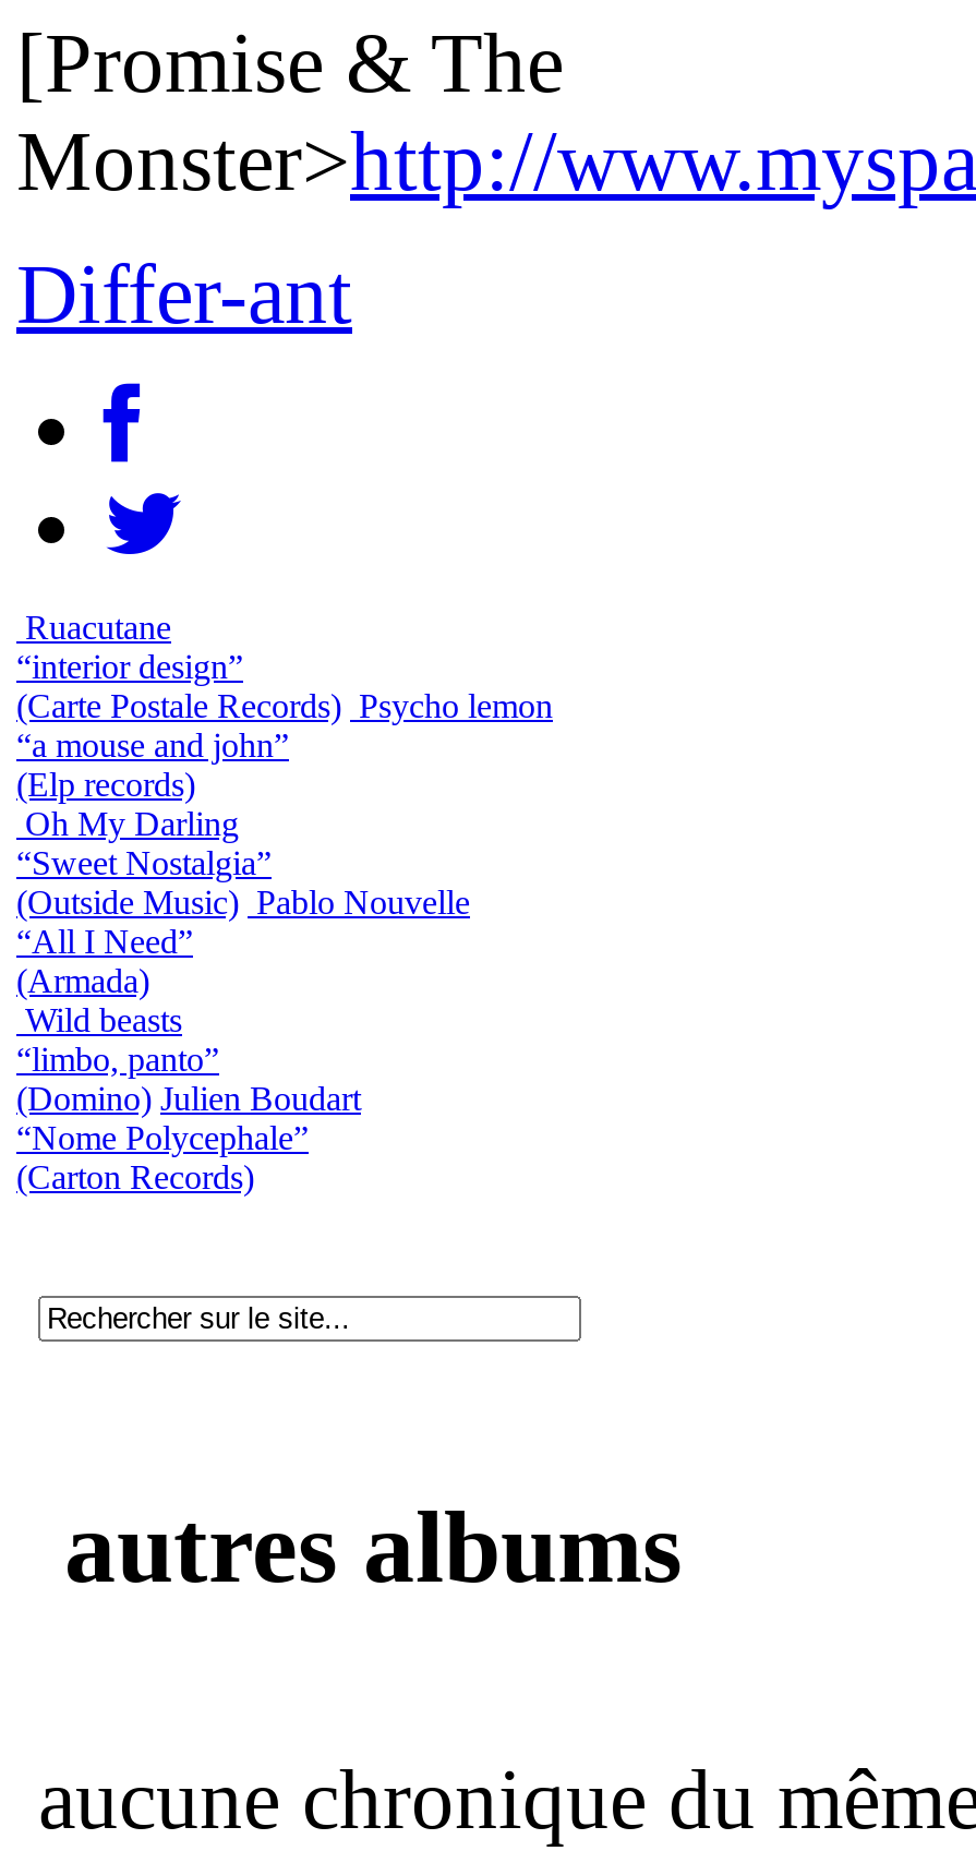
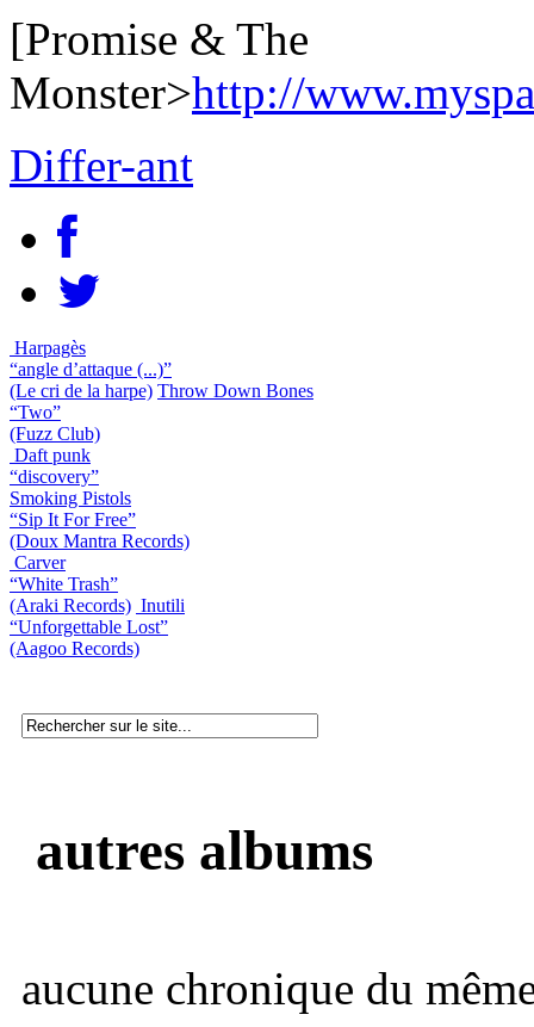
[16,609,553,1196] Ruacutane | “interior design” | (Carte Postale Records) Psycho lemon | “a mouse and john” | (Elp records) | Oh My Darling | “Sweet Nostalgia” | (Outside Music) Pablo Nouvelle | “All I Need” | (Armada) | Wild beasts | “limbo, panto” | (Domino) Julien Boudart | “Nome Polycephale” | (Carton Records) -> [10,338,313,659] Harpagès | “angle d’attaque (...)” | (Le cri de la harpe) Throw Down Bones | “Two” | (Fuzz Club) | Daft punk | “discovery” | Smoking Pistols | “Sip It For Free” | (Doux Mantra Records) | Carver | “White Trash” | (Araki Records) Inutili | “Unforgettable Lost” | (Aagoo Records)

